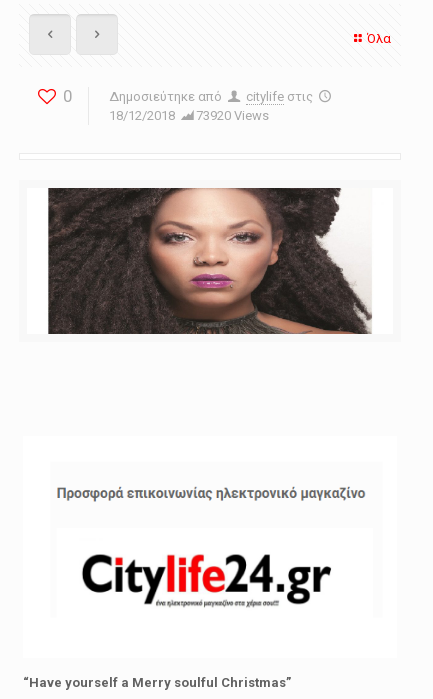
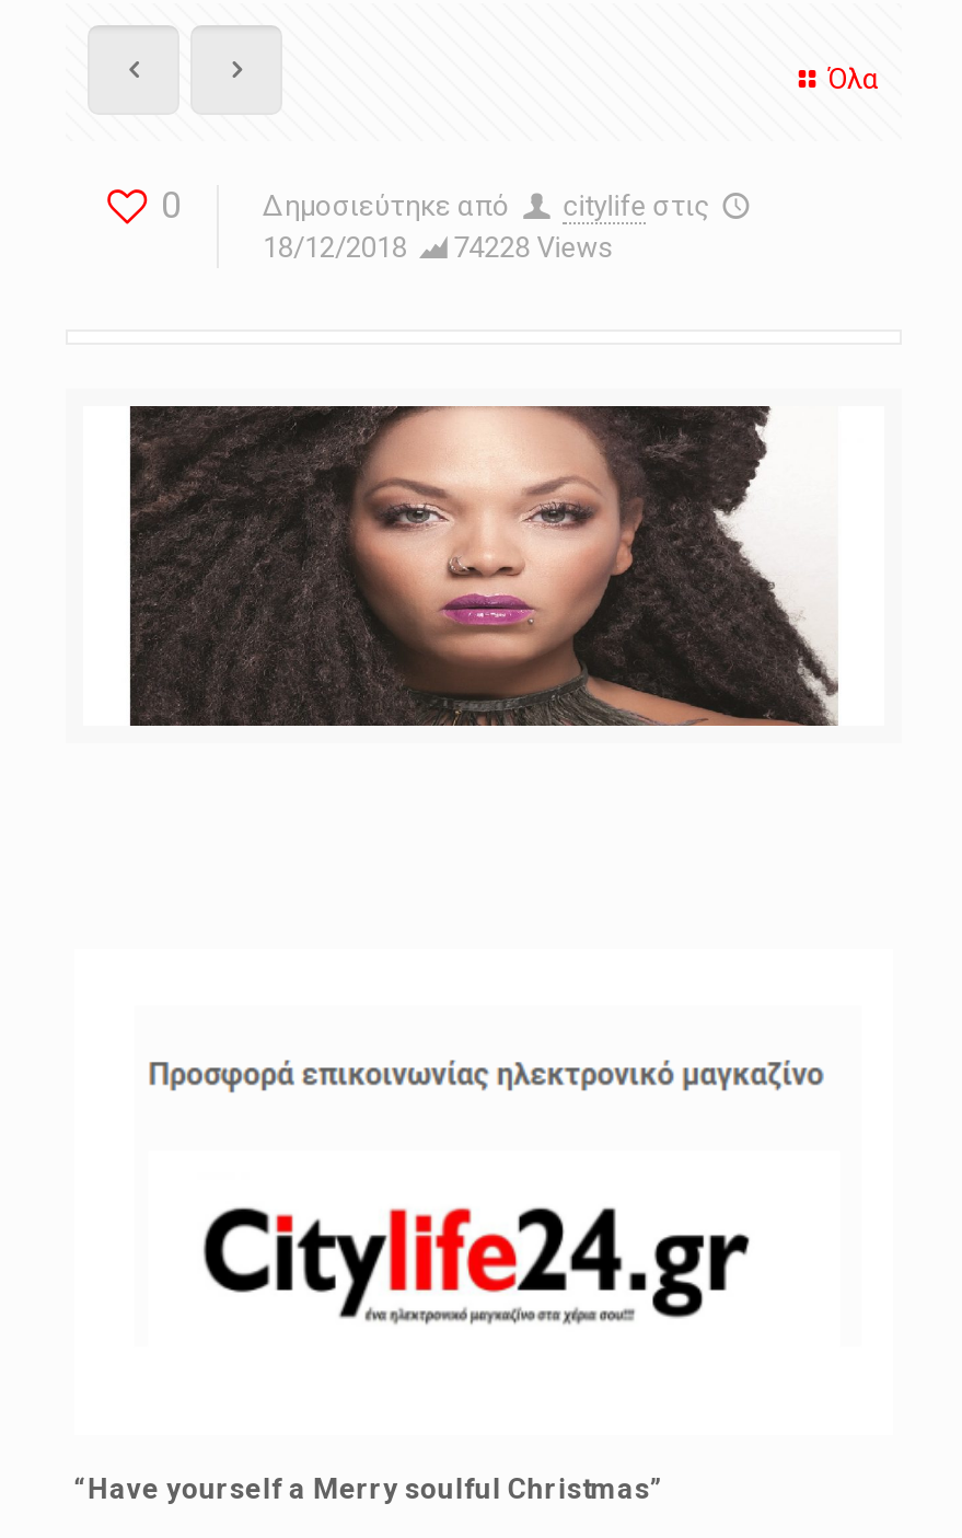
[109,108,269,123] 18/12/2018 73920 Views -> [263,231,613,263] 18/12/2018 74228 Views

